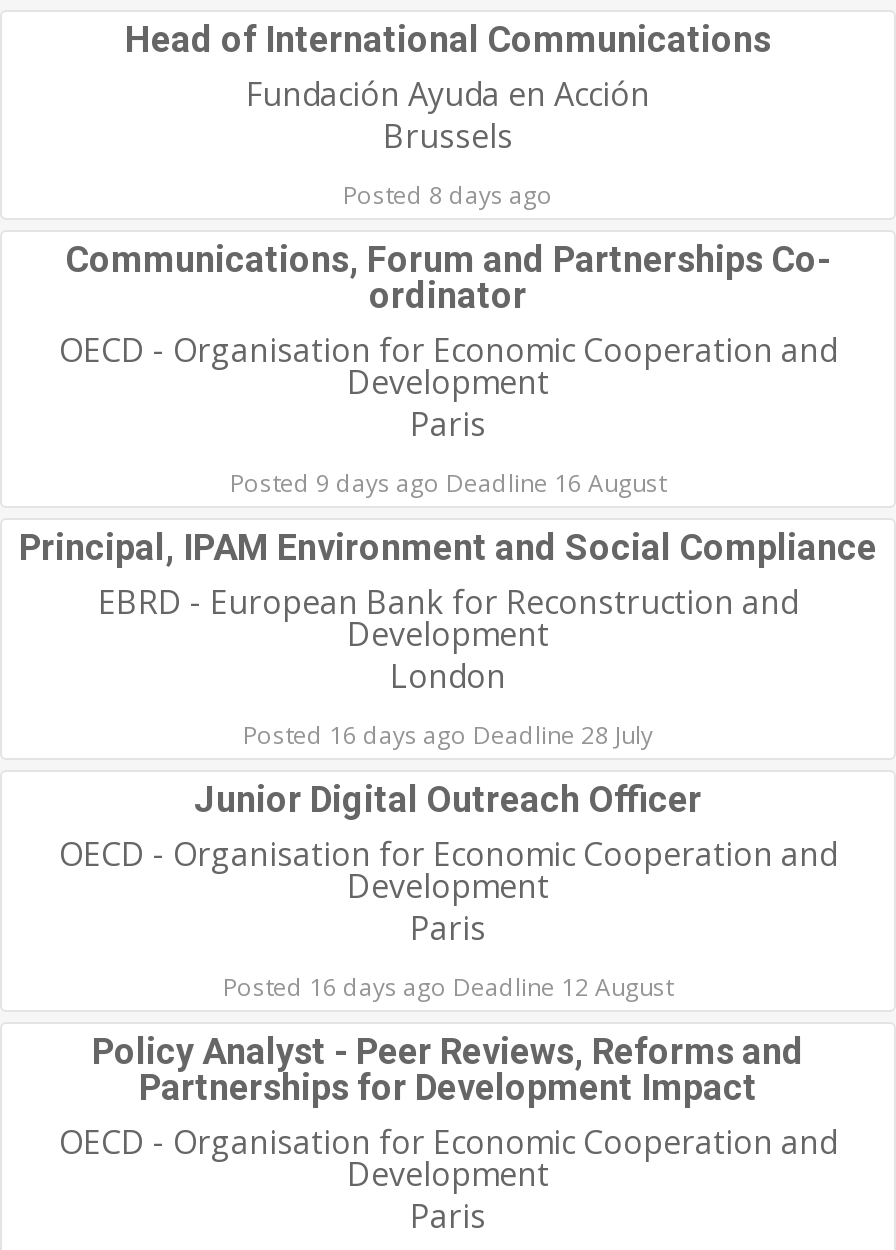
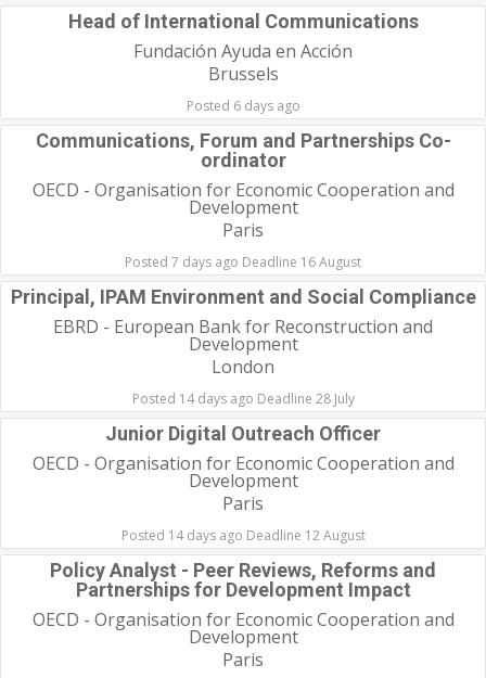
[343,178,553,212] Posted 8 days ago -> [186,97,300,115] Posted 6 days ago
[230,466,666,500] Posted 9 days ago Deadline 16 August -> [125,253,361,271] Posted 7 days ago Deadline 16 August
[243,718,653,752] Posted 16 days ago Deadline 28 July -> [132,389,354,408] Posted 14 days ago Deadline 28 July
[223,970,673,1004] Posted 16 days ago Deadline 12 August -> [121,526,365,545] Posted 14 days ago Deadline 12 August

